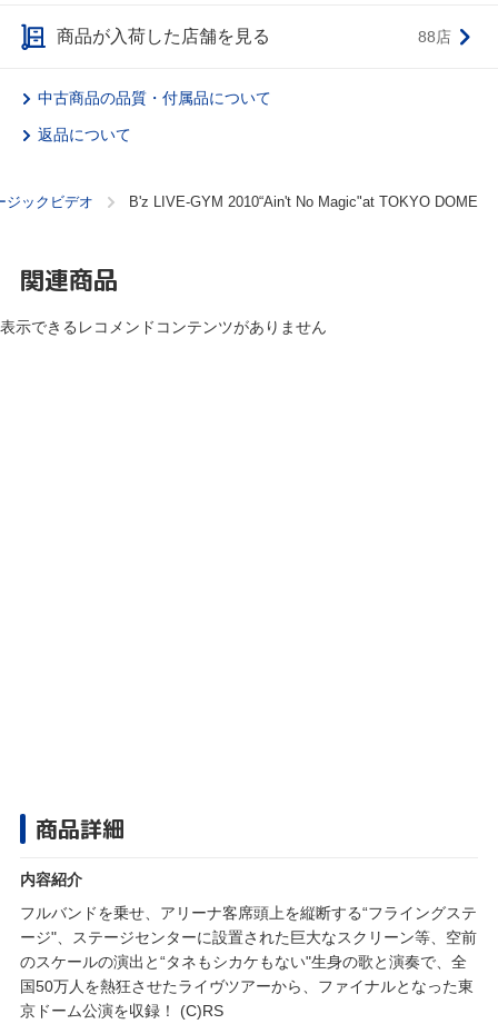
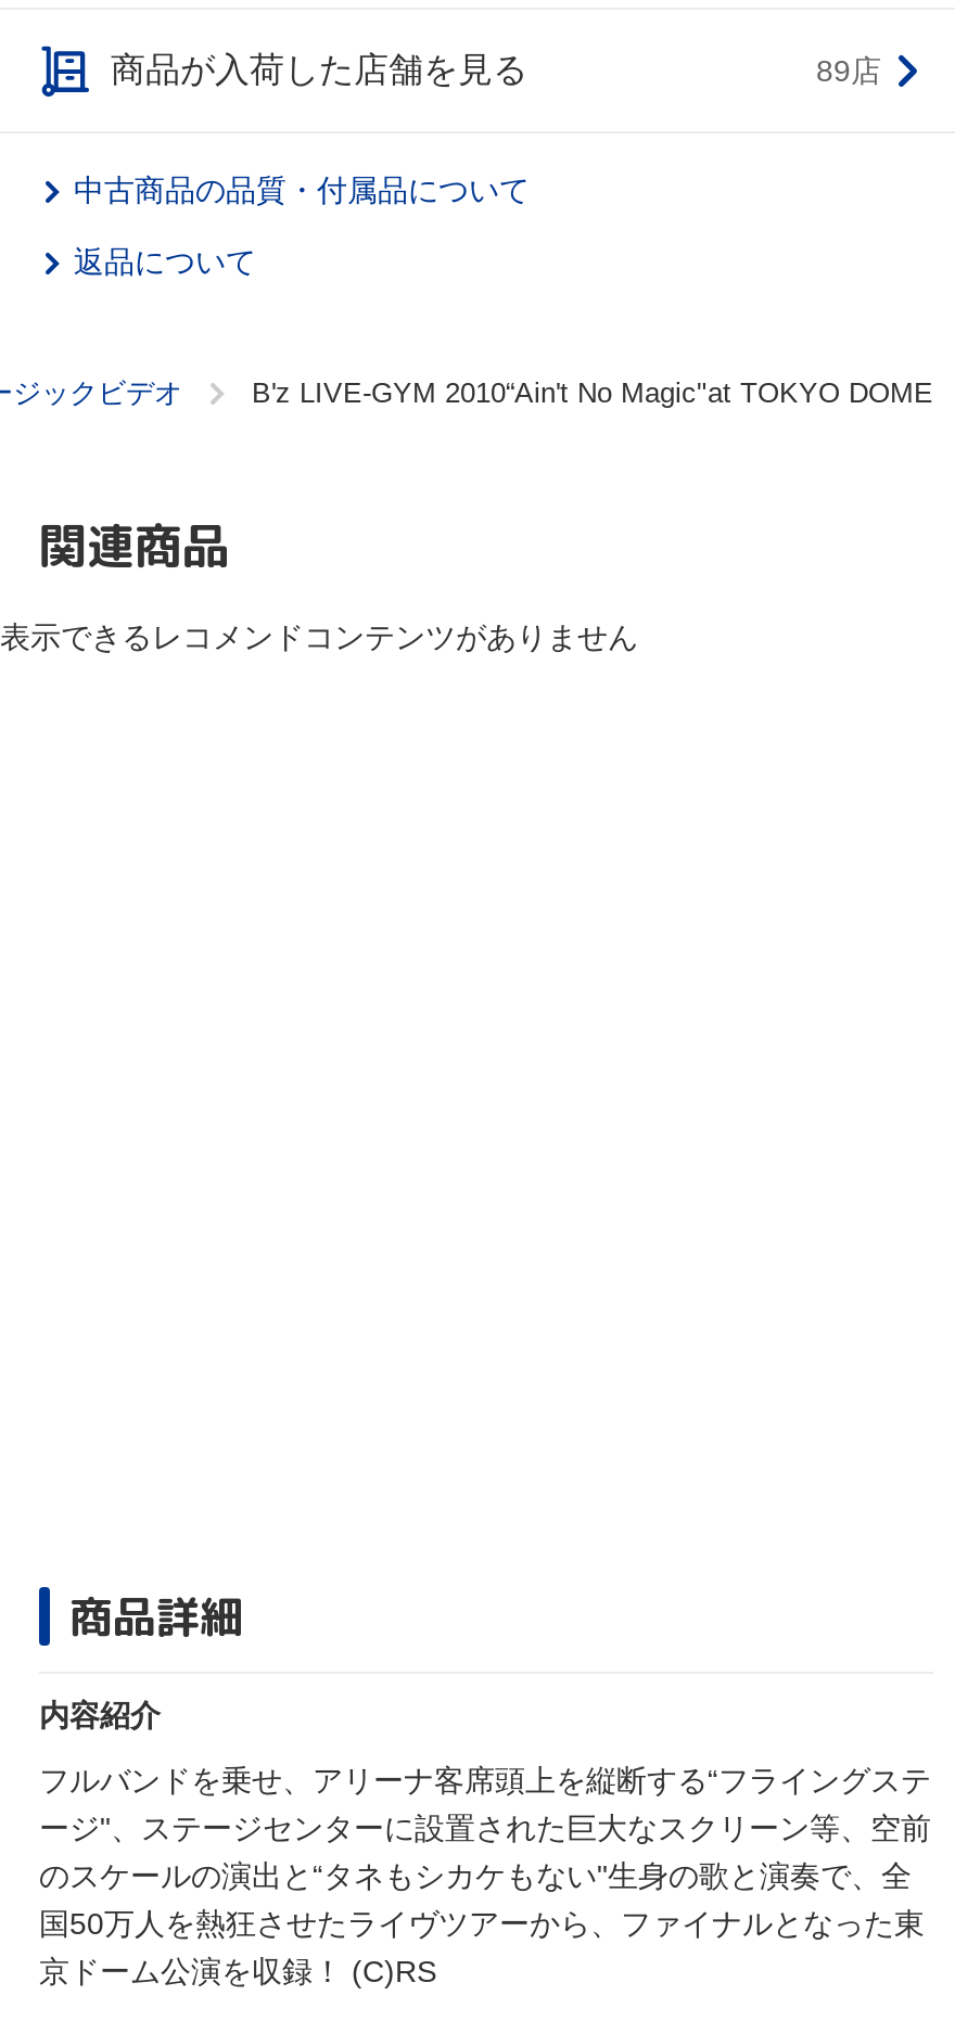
[418,28,451,45] 88店 -> [816,53,881,88] 89店

